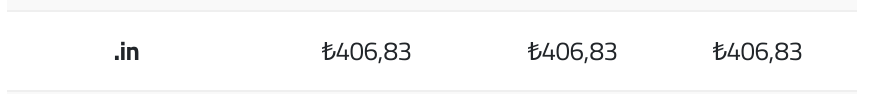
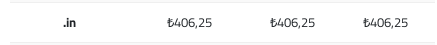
[321,30,411,70] ₺406,83 -> [167,12,212,32] ₺406,25
[527,30,617,70] ₺406,83 -> [270,12,315,32] ₺406,25
[712,30,802,70] ₺406,83 -> [363,12,408,32] ₺406,25

